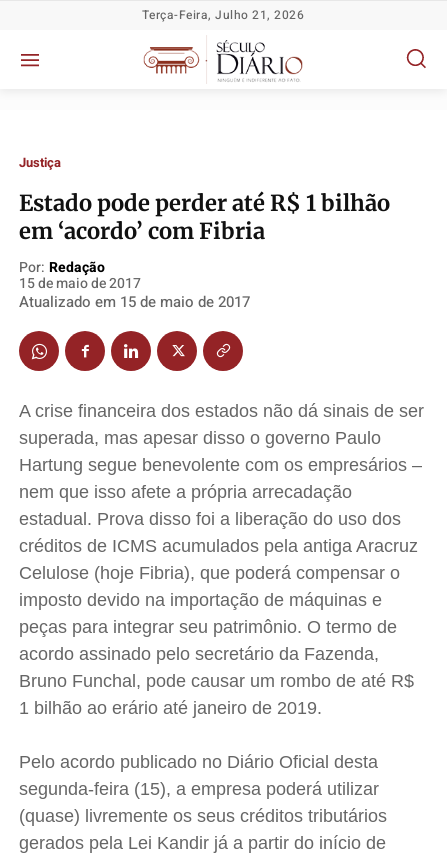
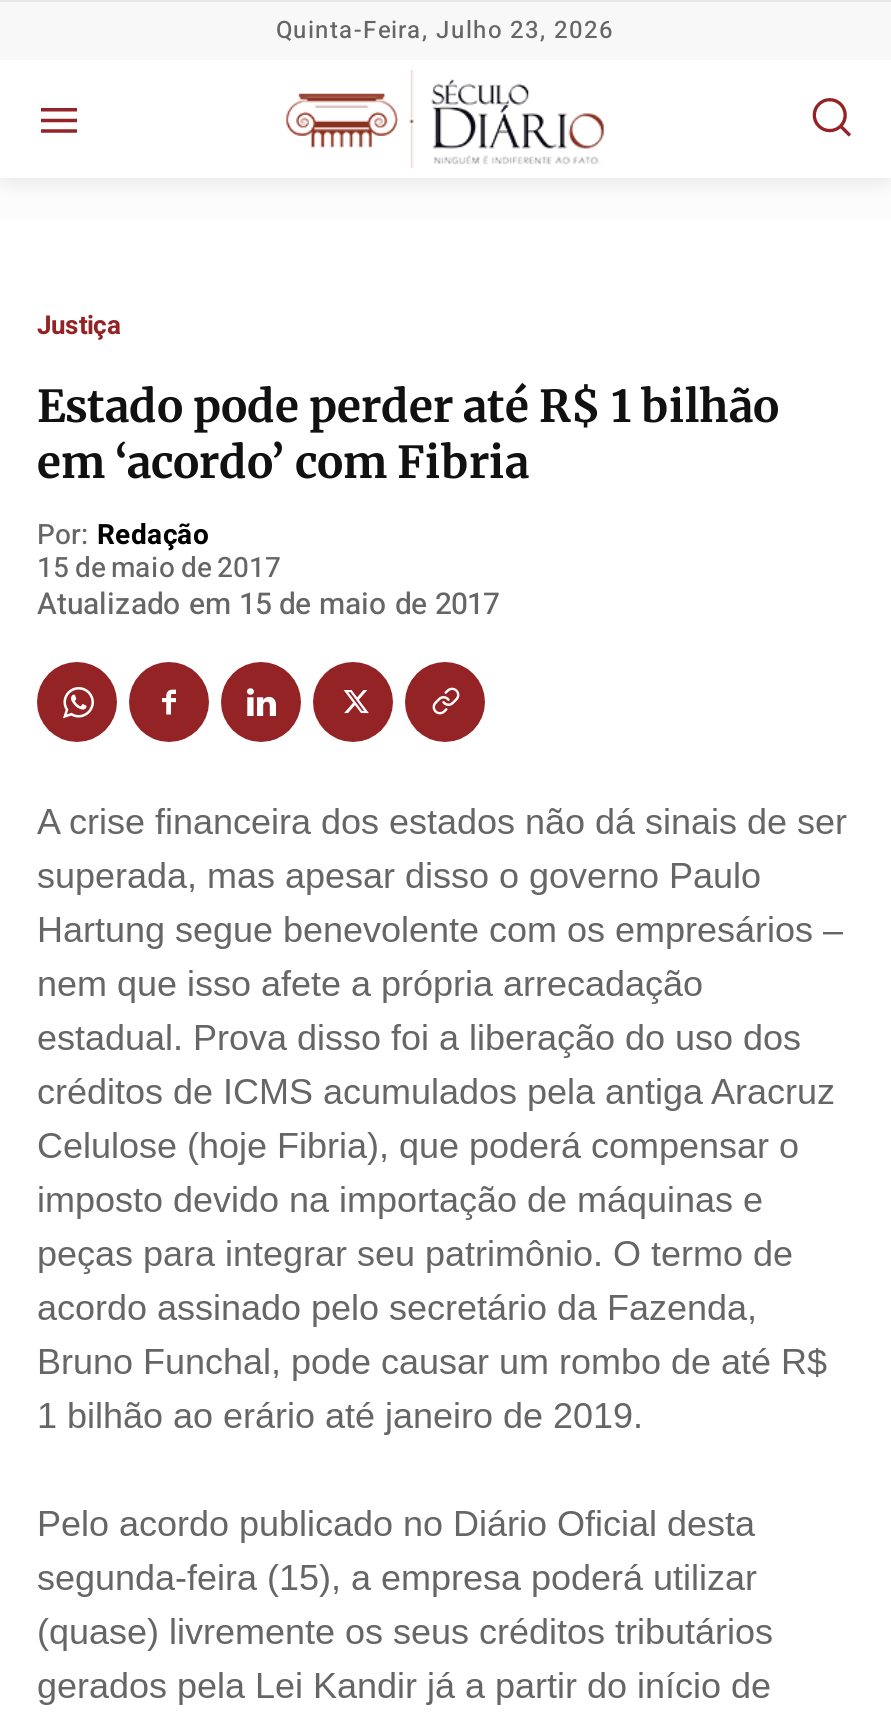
[142,6,304,24] Terça-Feira, Julho 21, 2026 -> [276,12,614,48] Quinta-Feira, Julho 23, 2026

